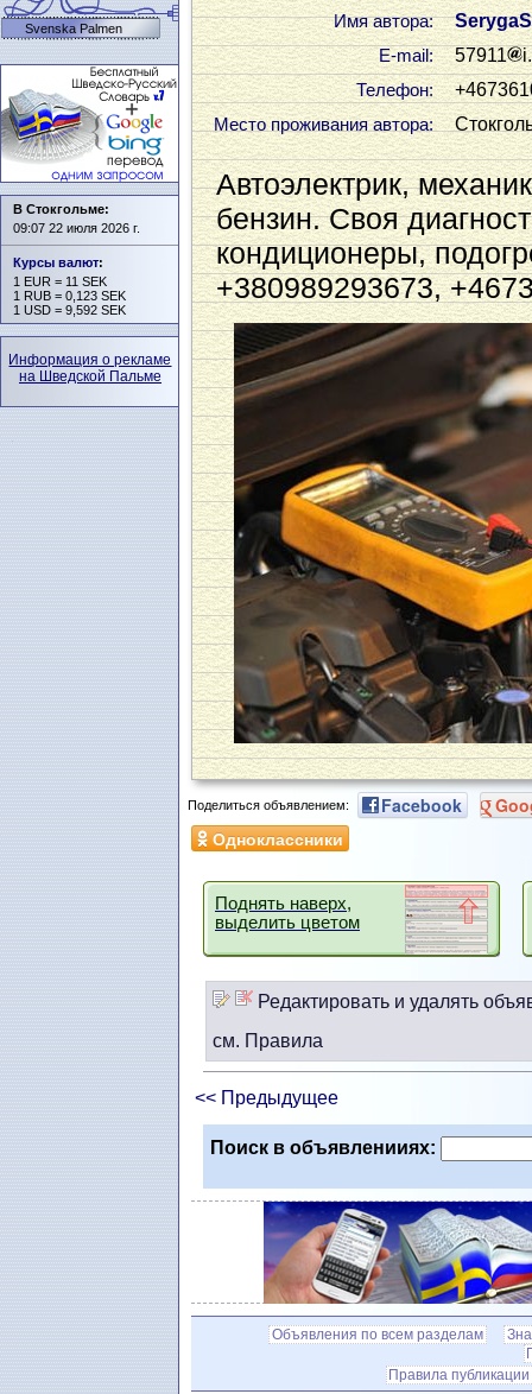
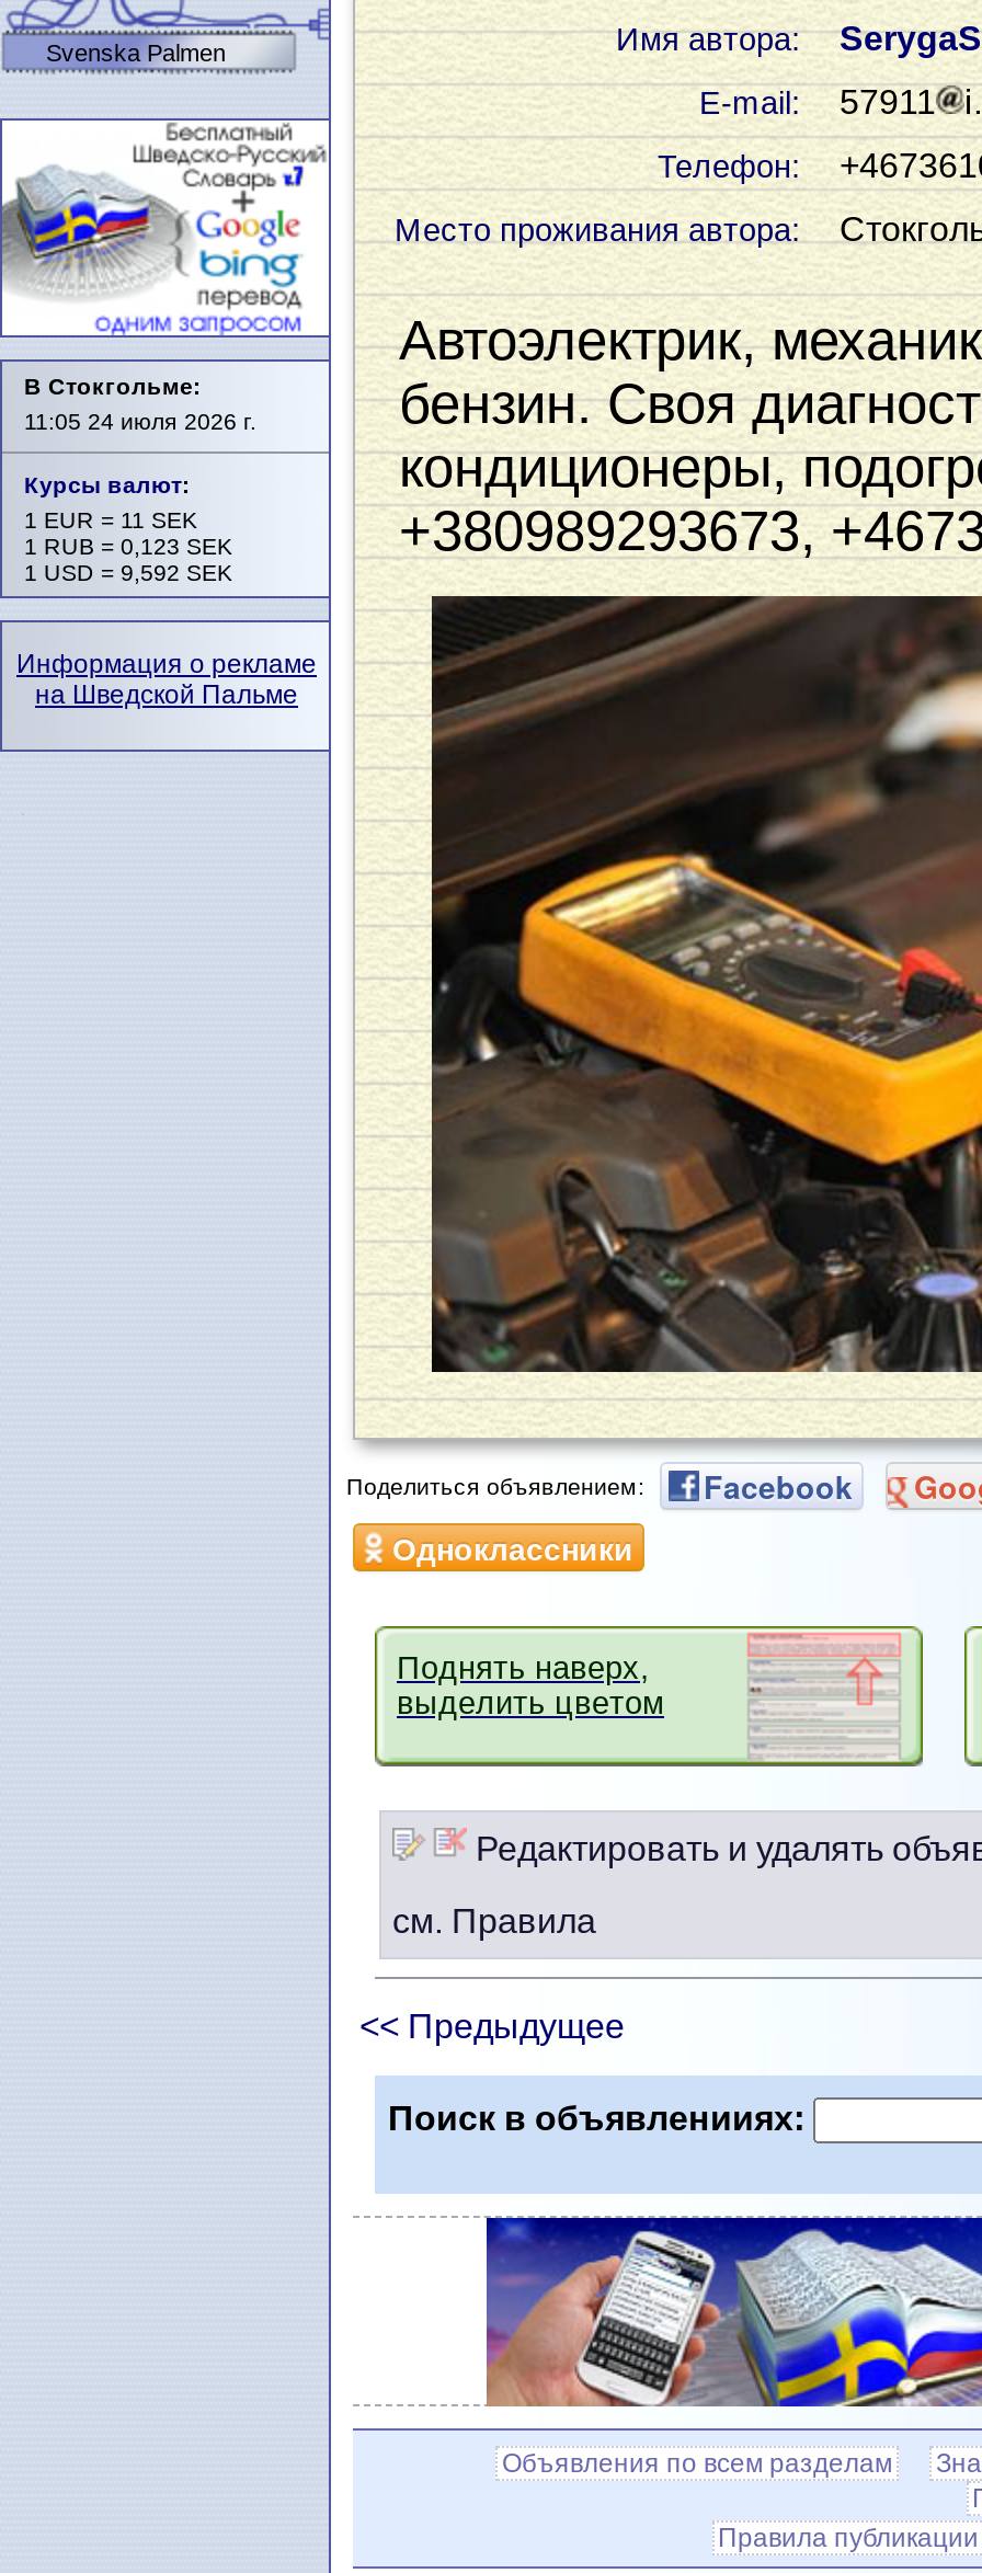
[13,221,140,235] 09:07 22 июля 2026 г. -> [24,408,256,434] 11:05 24 июля 2026 г.

